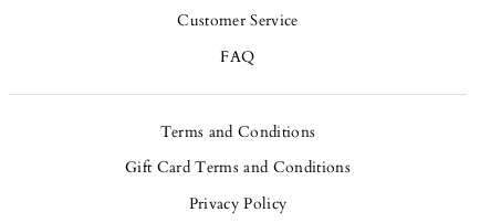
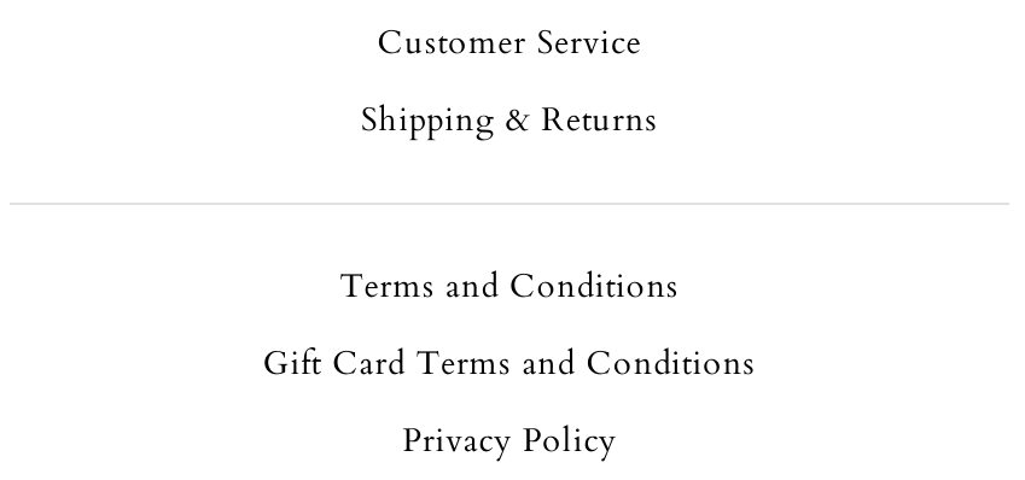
[221,47,255,67] FAQ -> [361,99,658,143] Shipping & Returns

